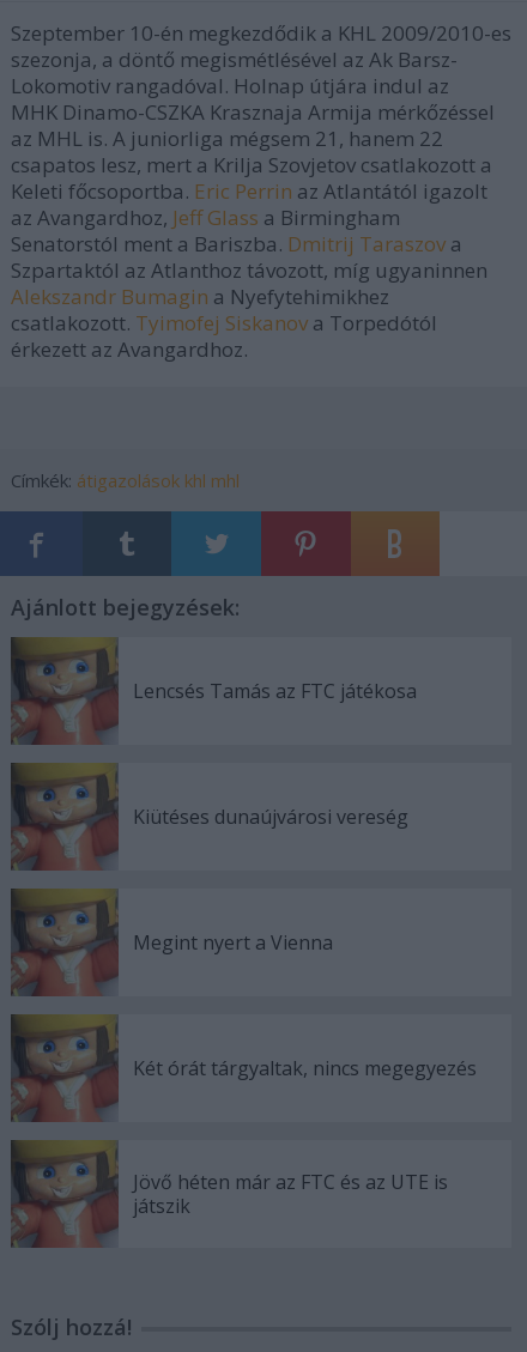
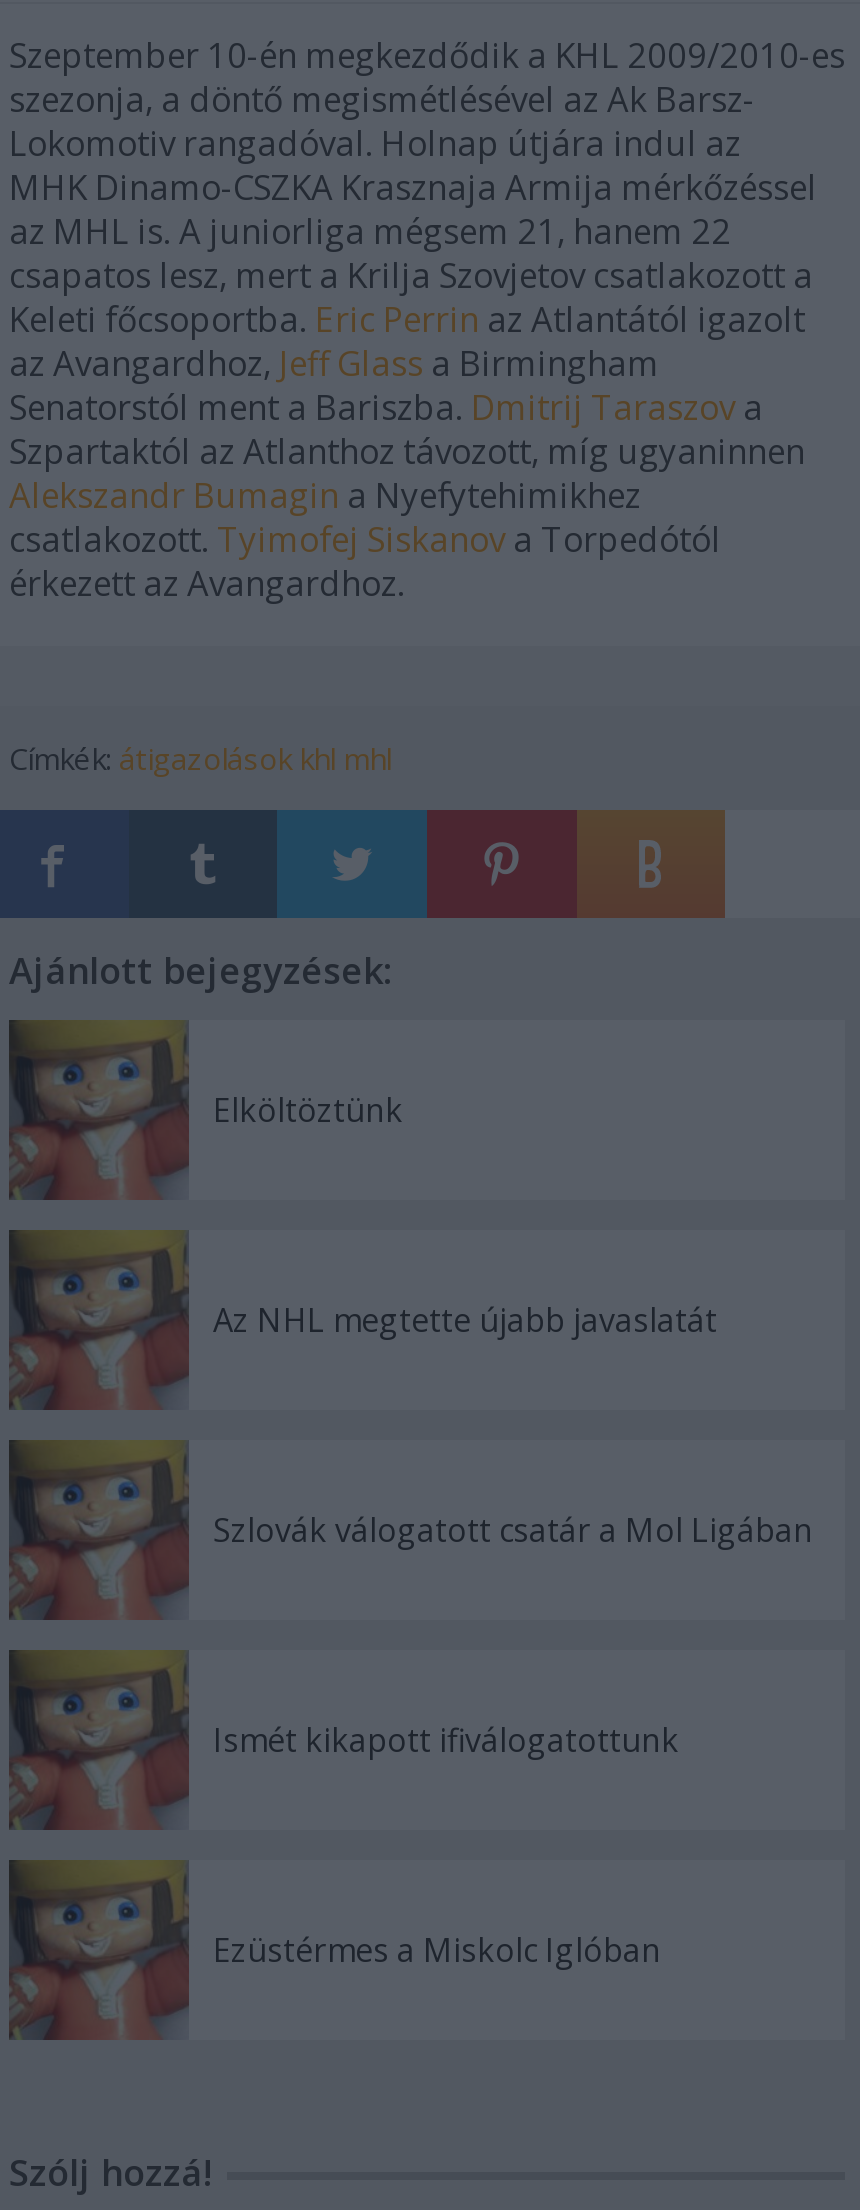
[133,678,417,704] Lencsés Tamás az FTC játékosa -> [213,1088,403,1132] Elköltöztünk
[133,804,408,830] Kiütéses dunaújvárosi vereség -> [213,1298,717,1342] Az NHL megtette újabb javaslatát
[133,929,333,956] Megint nyert a Vienna -> [213,1508,813,1552] Szlovák válogatott csatár a Mol Ligában
[133,1055,477,1081] Két órát tárgyaltak, nincs megegyezés -> [213,1718,679,1762] Ismét kikapott ifiválogatottunk
[133,1169,448,1219] Jövő héten már az FTC és az UTE is | játszik -> [213,1928,661,1972] Ezüstérmes a Miskolc Iglóban

